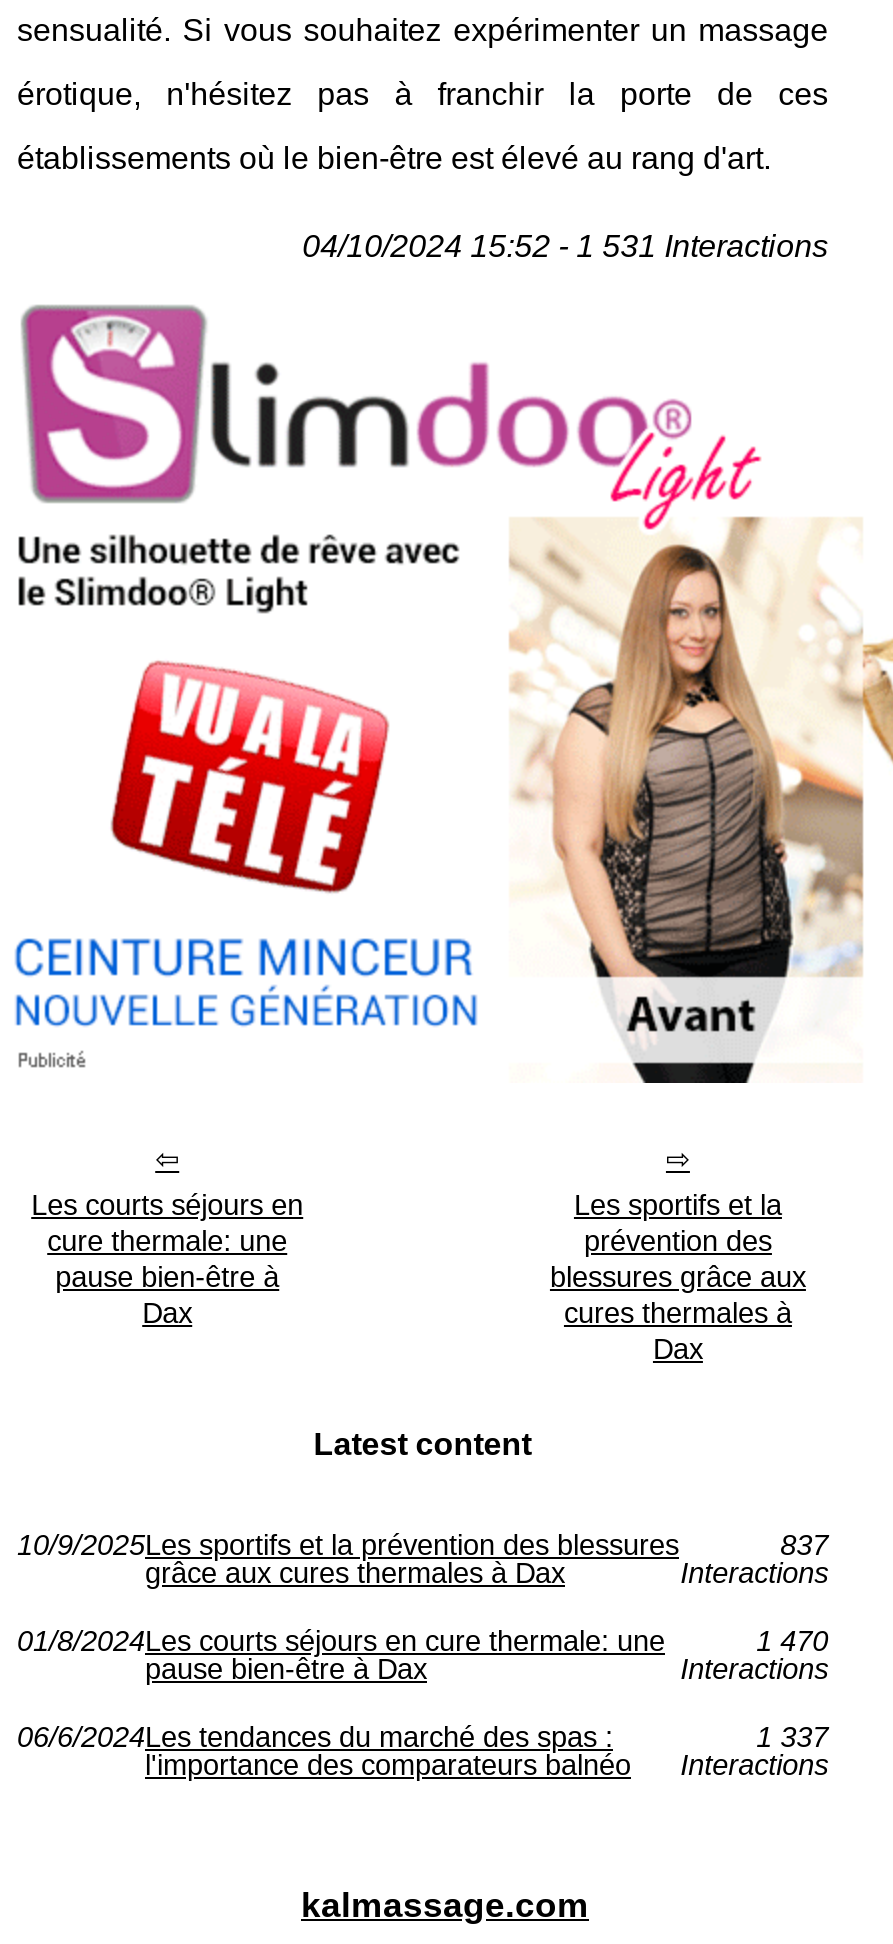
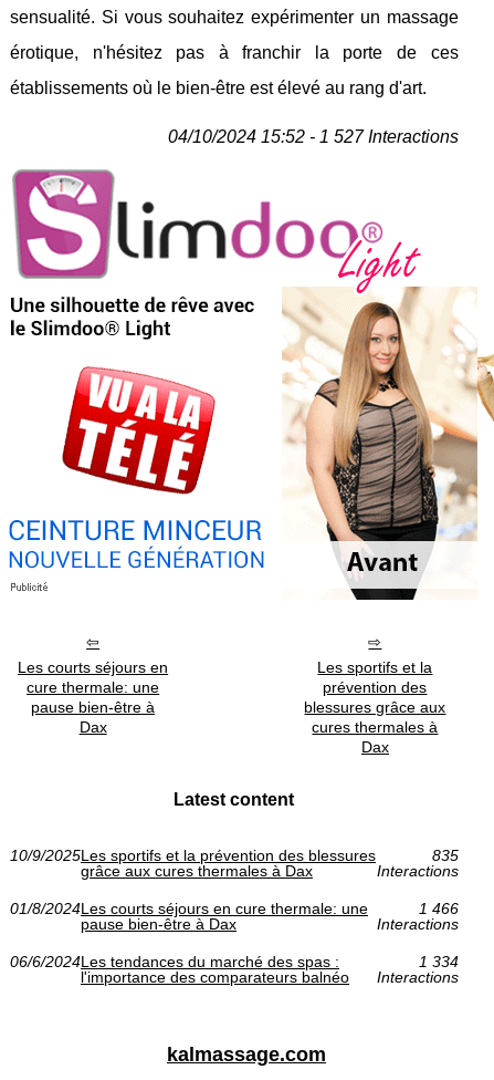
[302,230,828,264] 04/10/2024 15:52 - 1 531 Interactions -> [168,128,458,146] 04/10/2024 15:52 - 1 527 Interactions
[780,1530,828,1562] 837 -> [432,847,458,865] 835
[756,1626,828,1658] 1 470 -> [418,900,458,918] 1 466
[756,1722,828,1754] 1 337 -> [418,953,458,971] 1 334

